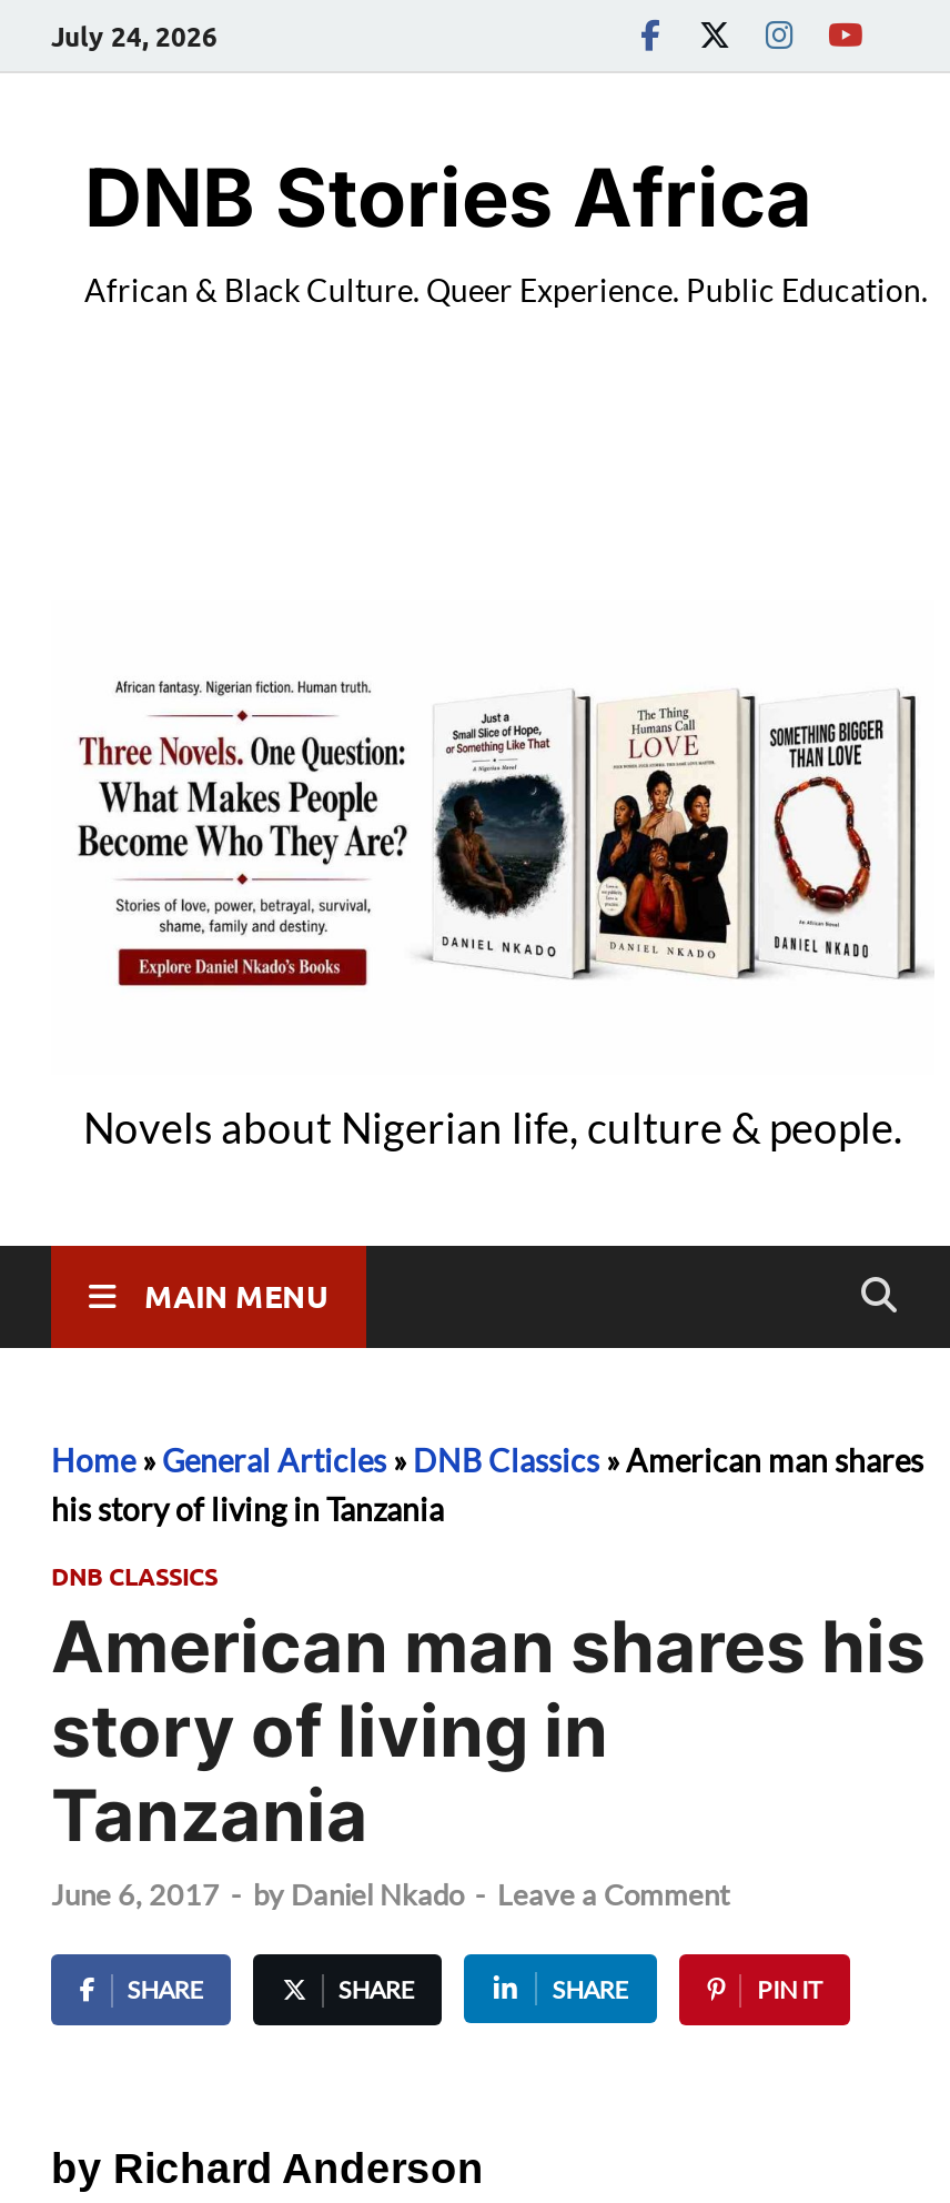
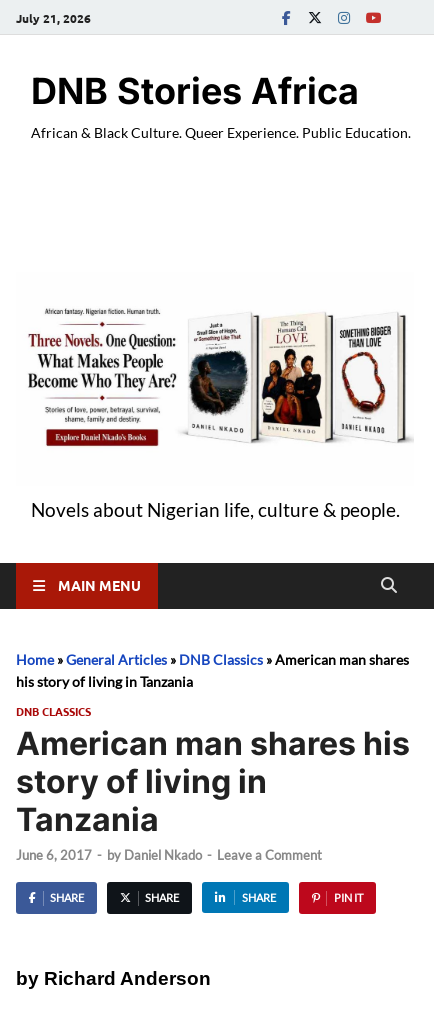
[51,17,218,52] July 24, 2026 -> [16,9,91,25] July 21, 2026

